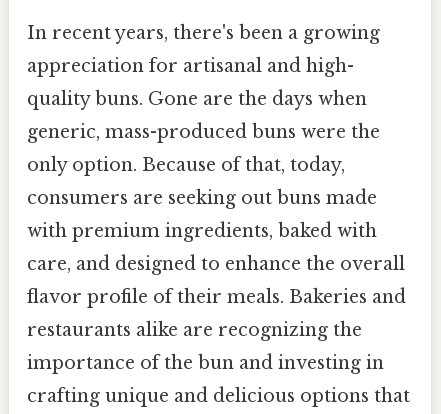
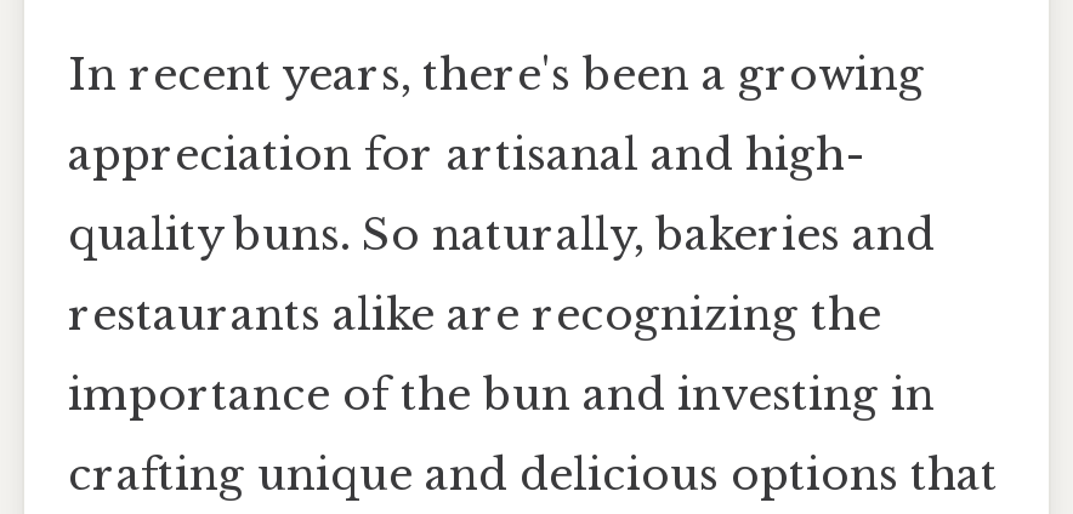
[27,88,406,308] quality buns. Gone are the days when | generic, mass-produced buns were the | only option. Because of that, today, | consumers are seeking out buns made | with premium ingredients, baked with | care, and designed to enhance the overall | flavor profile of their meals. Bakeries and -> [68,207,935,260] quality buns. So naturally, bakeries and

